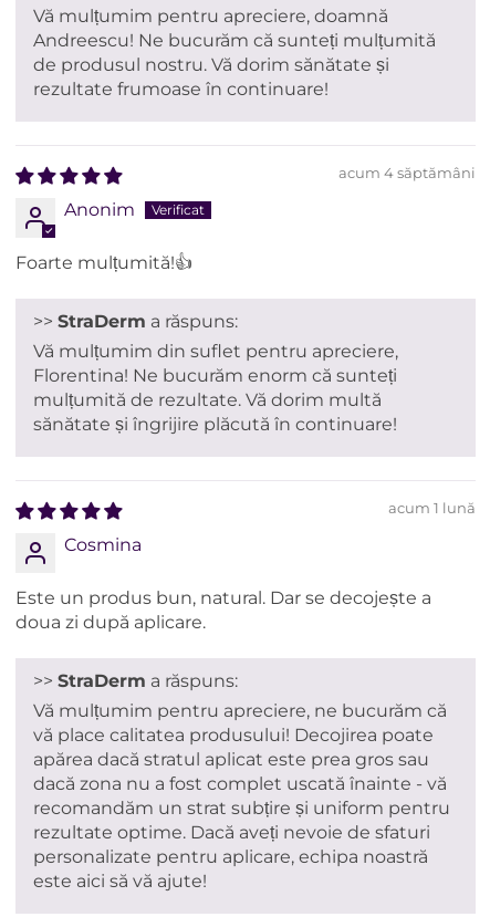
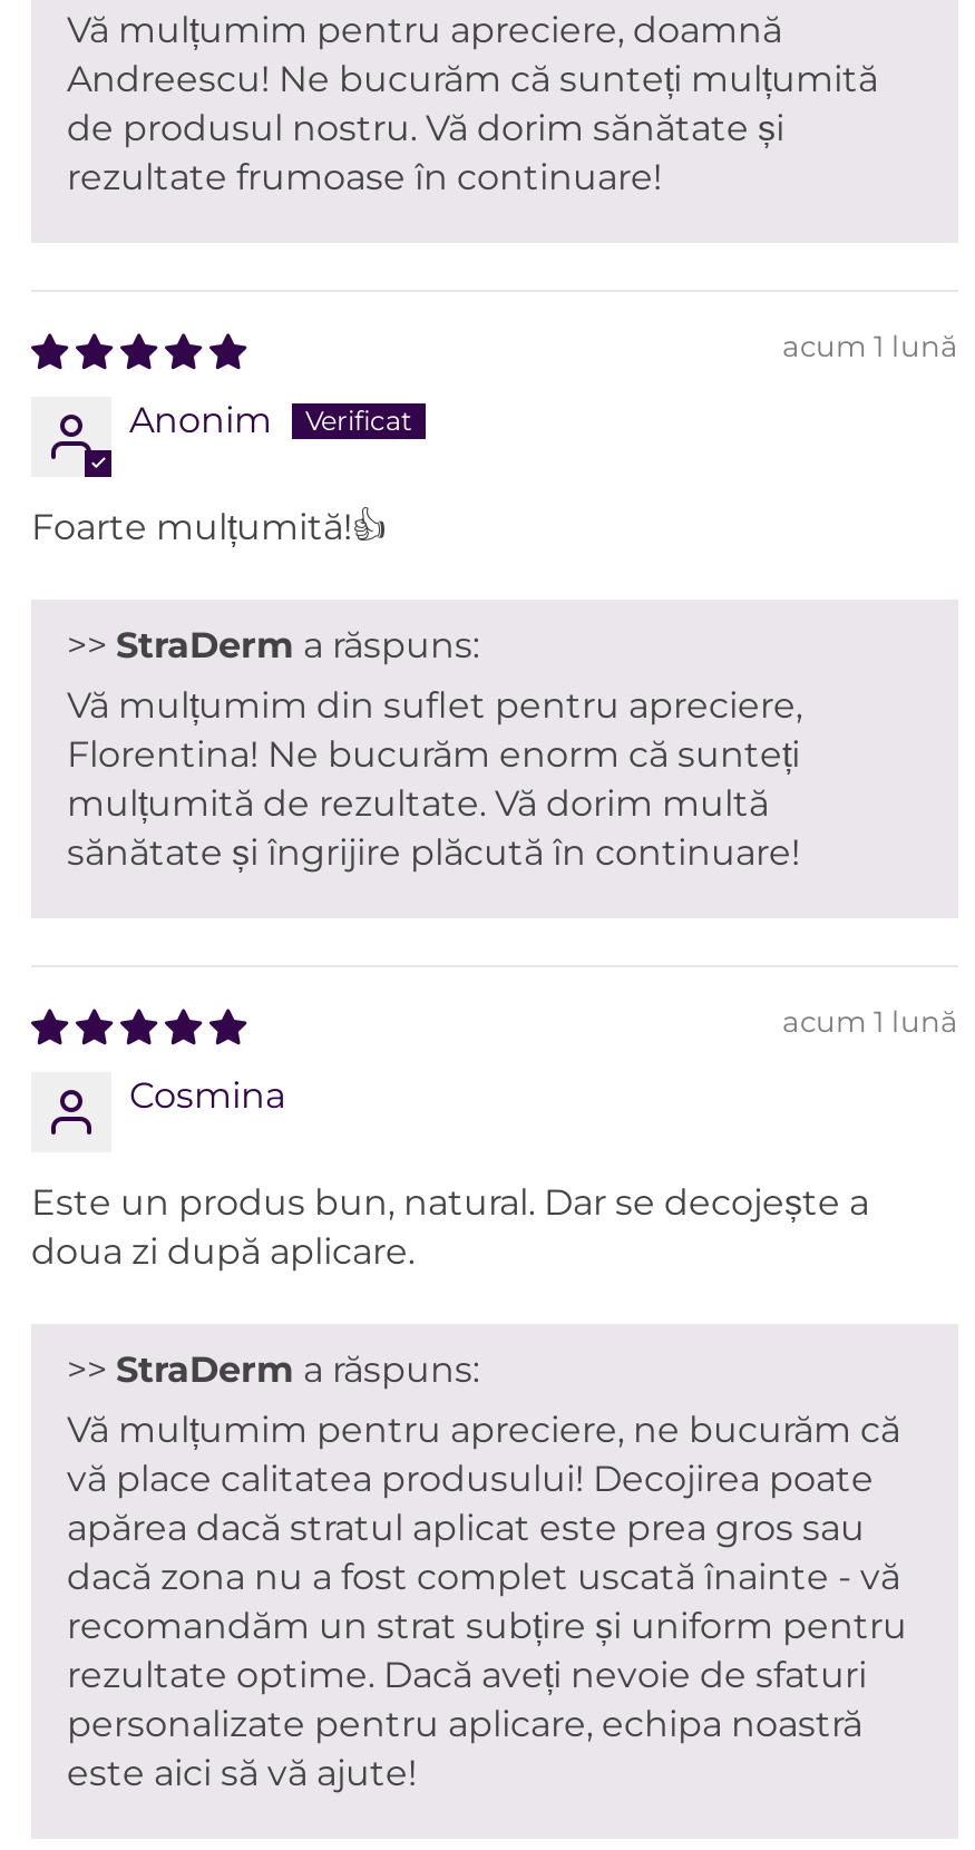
[338,165,476,182] acum 4 săptămâni -> [782,330,958,364] acum 1 lună

